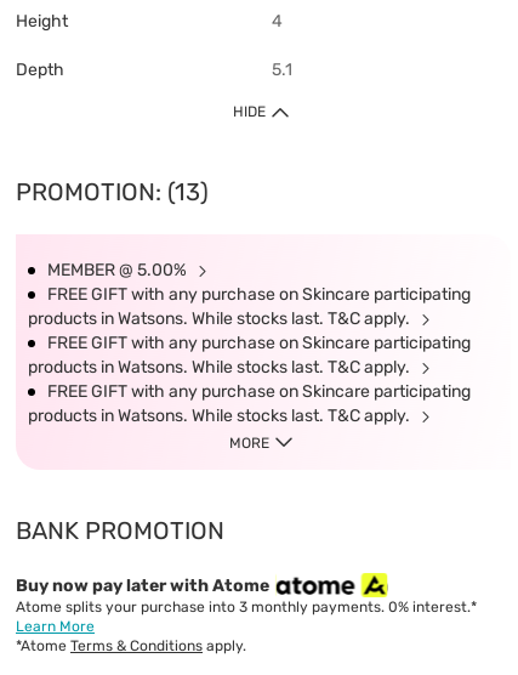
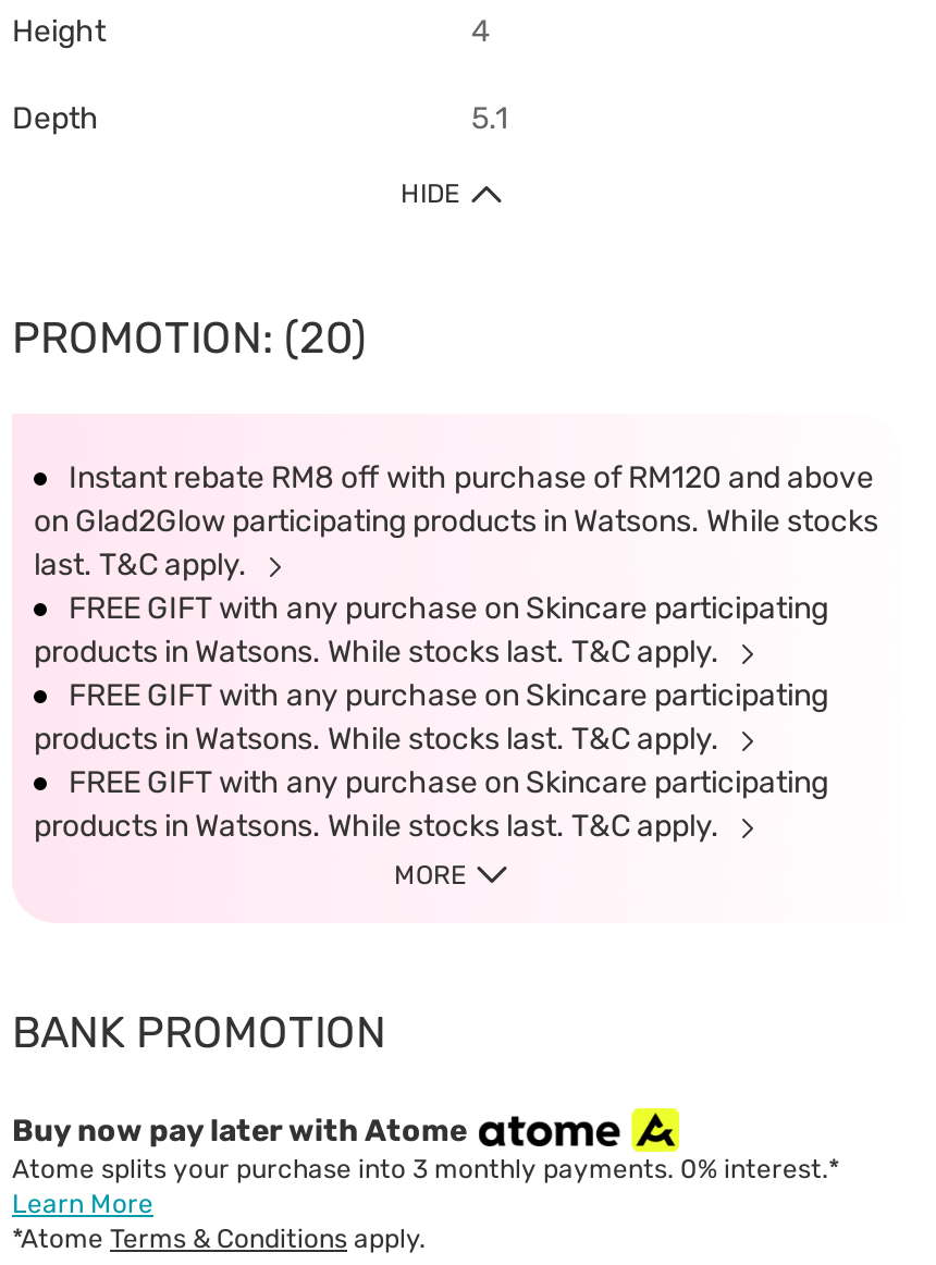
[16,177,209,206] PROMOTION: (13) -> [12,311,367,364] PROMOTION: (20)
[47,260,190,280] MEMBER @ 5.00% -> [34,459,878,584] Instant rebate RM8 off with purchase of RM120 and above | on Glad2Glow participating products in Watsons. While stocks | last. T&C apply.

